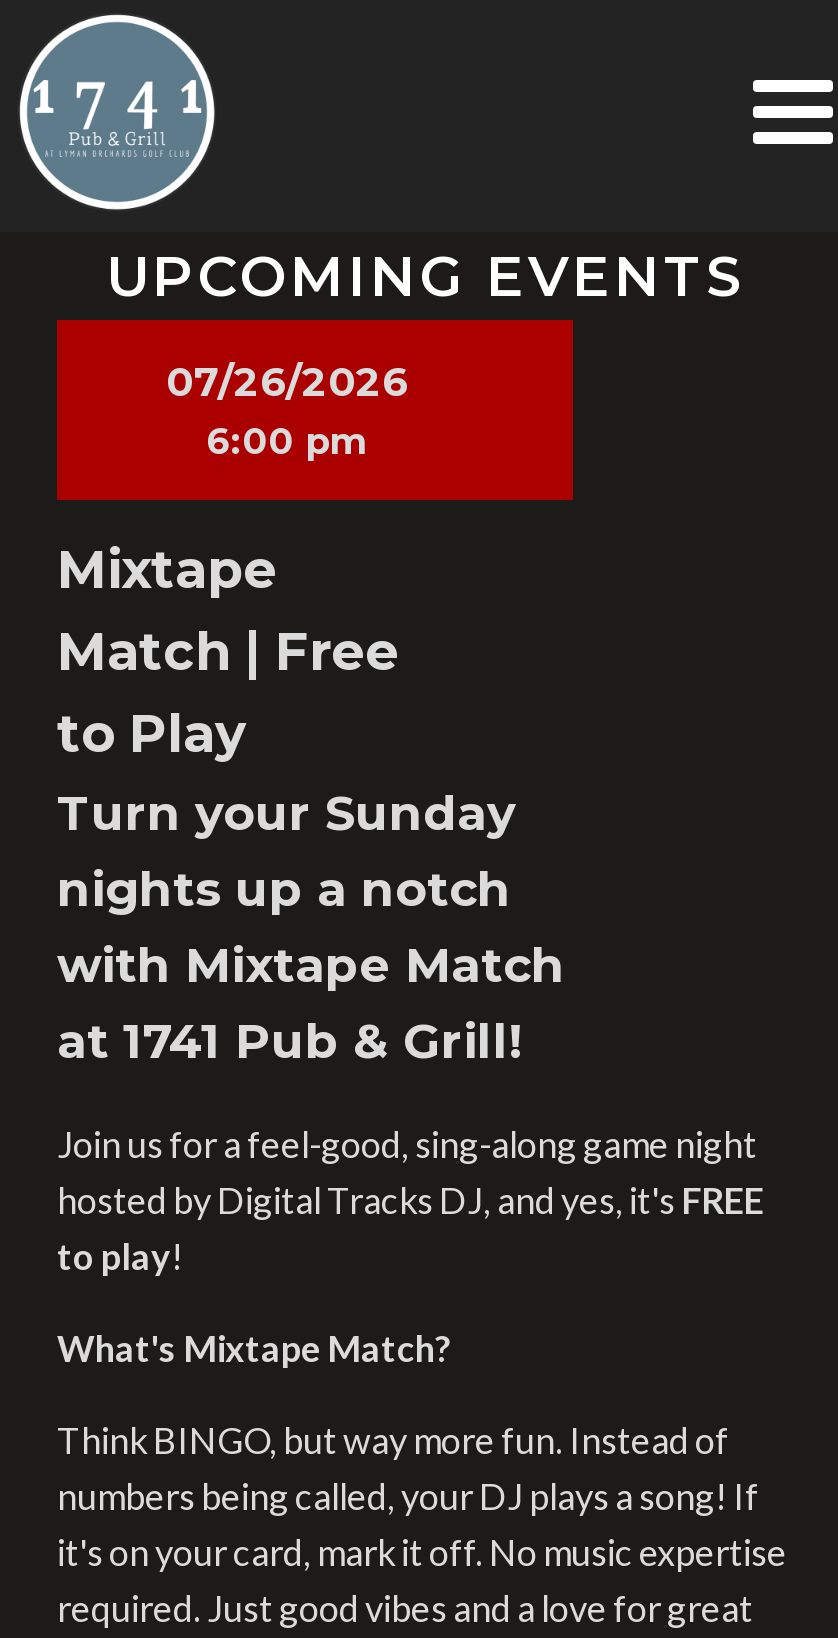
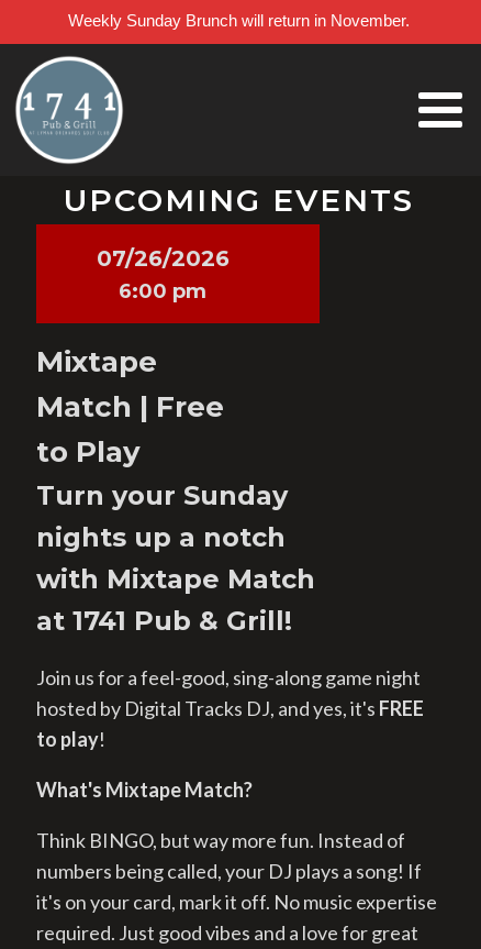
none -> [68,11,409,30] Weekly Sunday Brunch will return in November.

